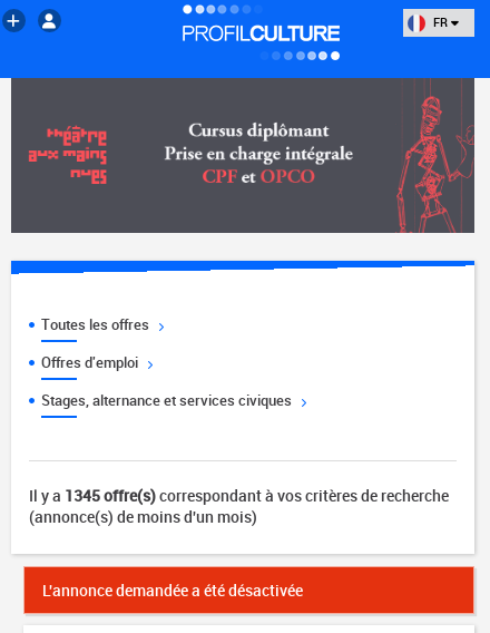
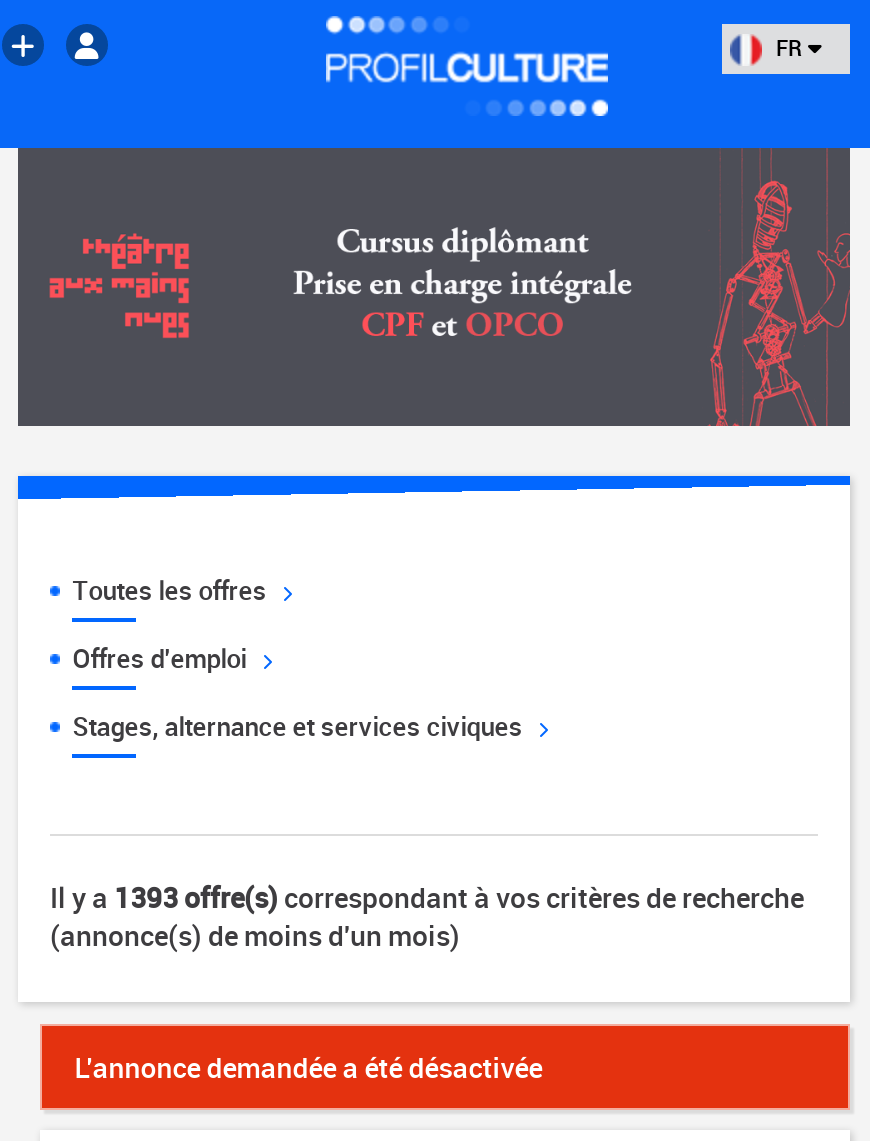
[29,484,449,506] Il y a 1345 offre(s) correspondant à vos critères de recherche -> [50,877,804,915] Il y a 1393 offre(s) correspondant à vos critères de recherche

